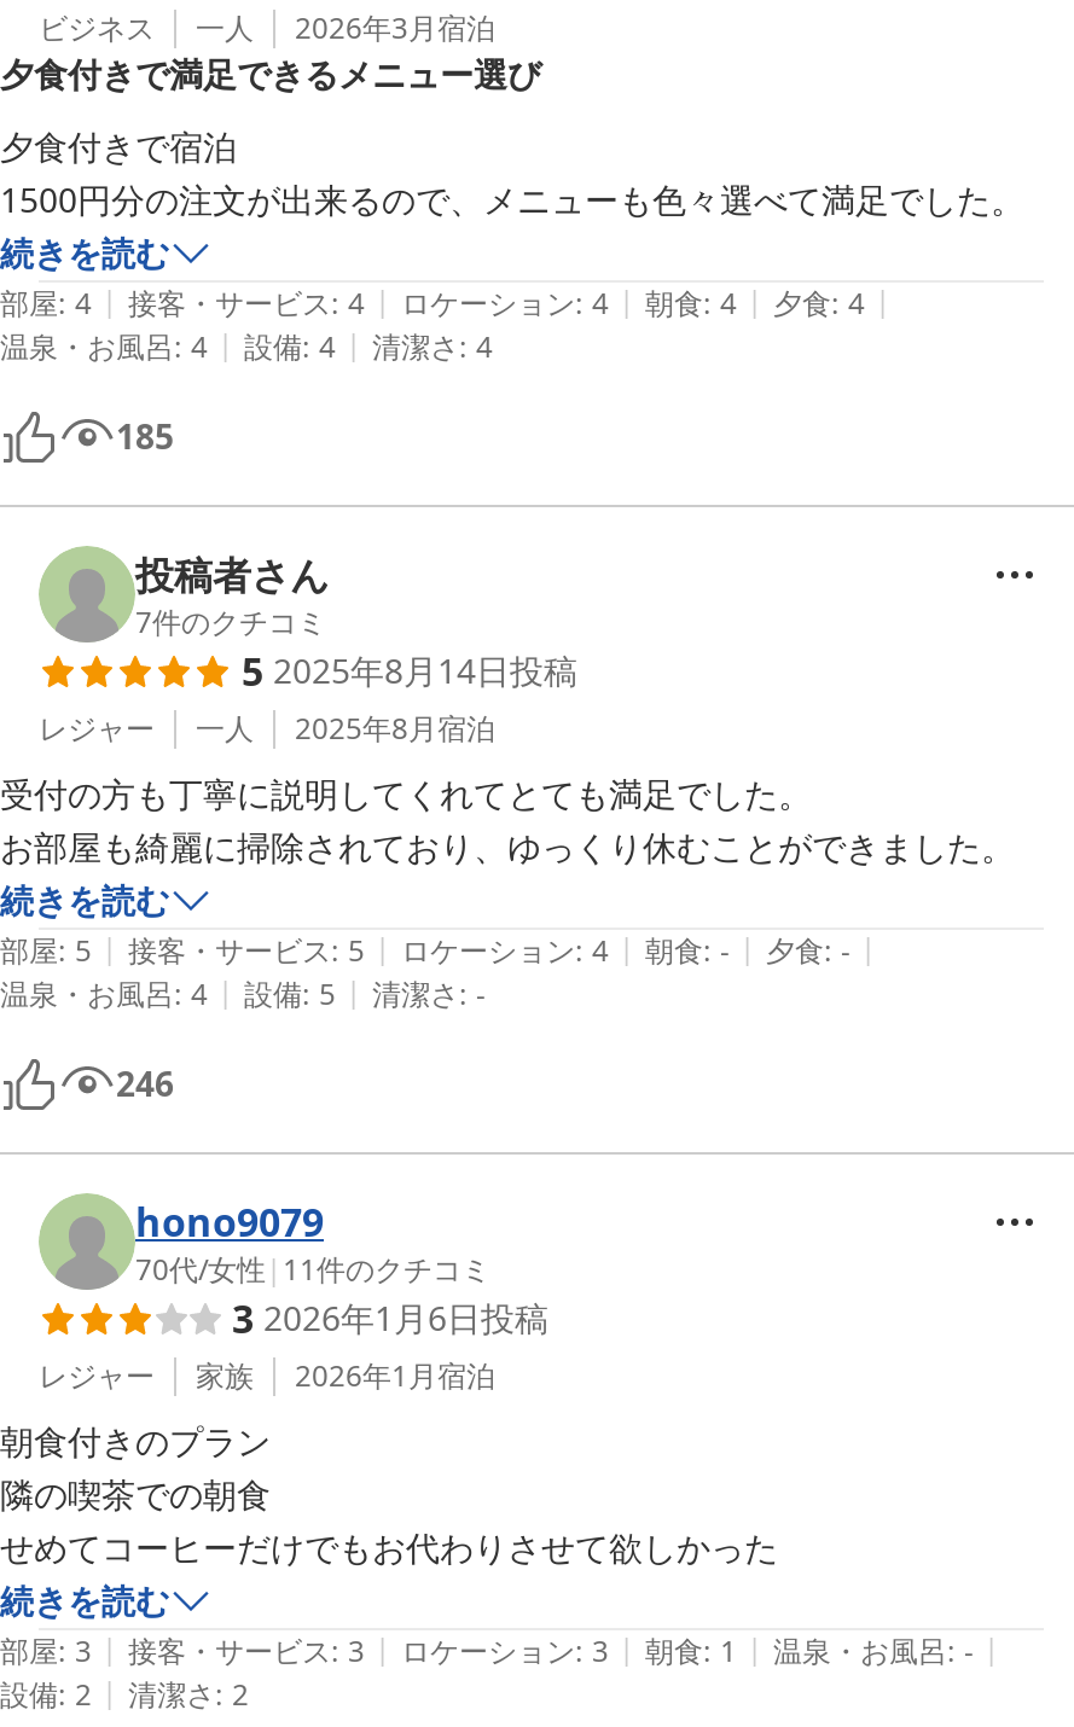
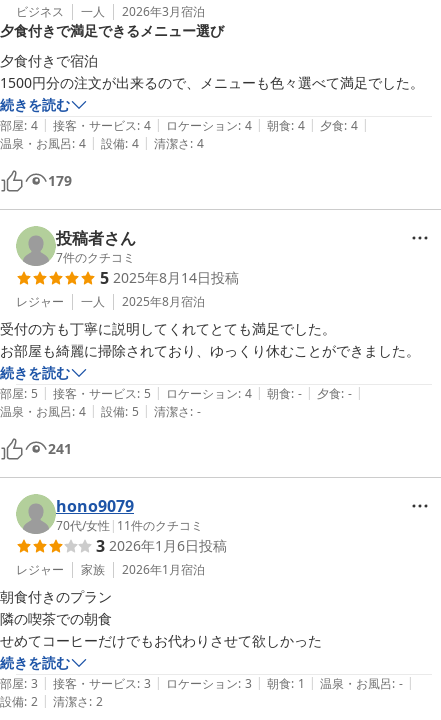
[116,413,174,459] 185 -> [48,171,72,190] 179
[116,1060,174,1106] 246 -> [48,439,72,458] 241

